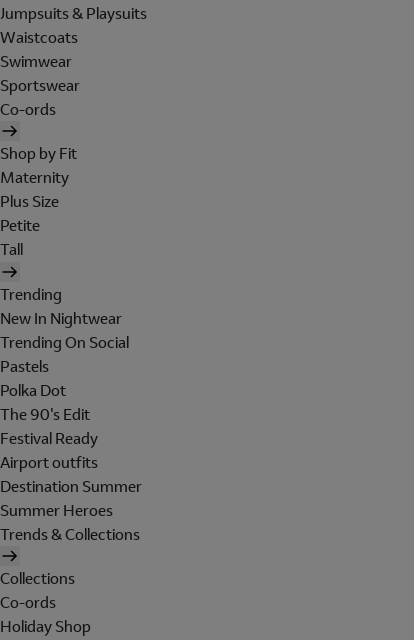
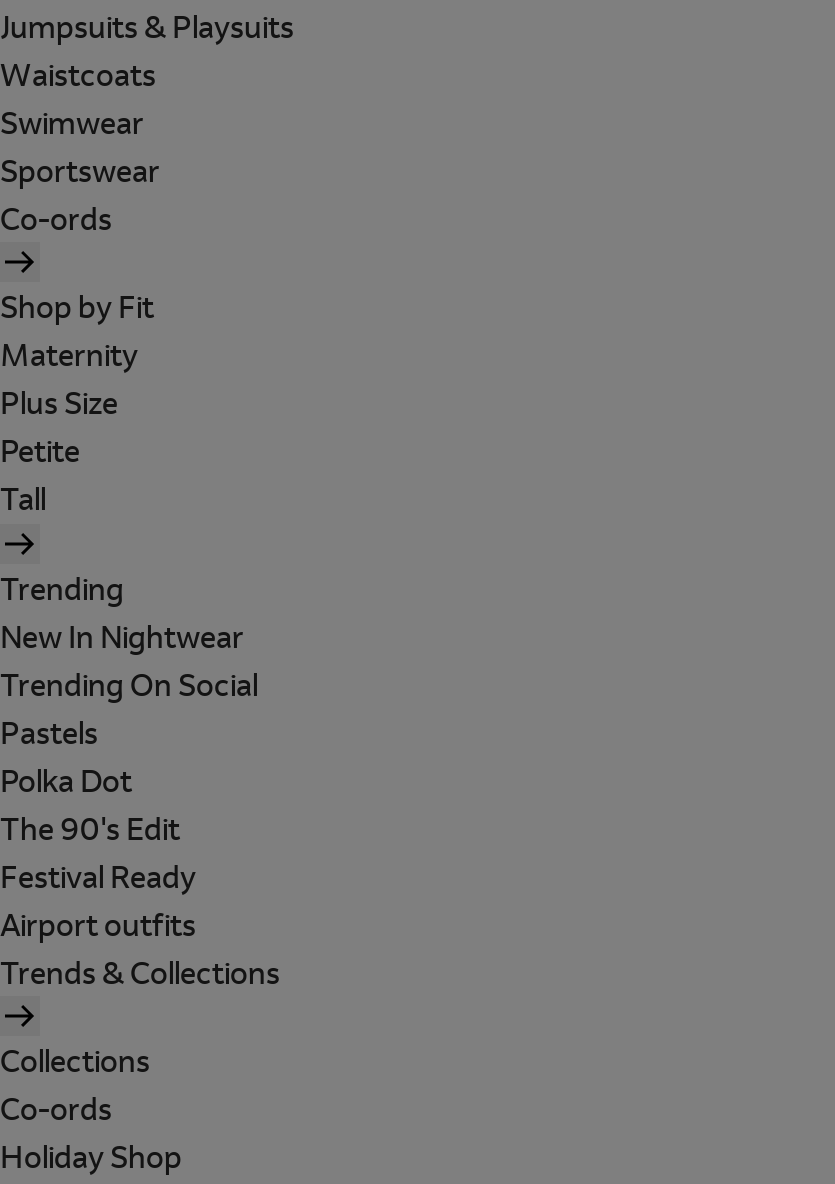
[0,476,142,520] Destination Summer | Summer Heroes -> none

